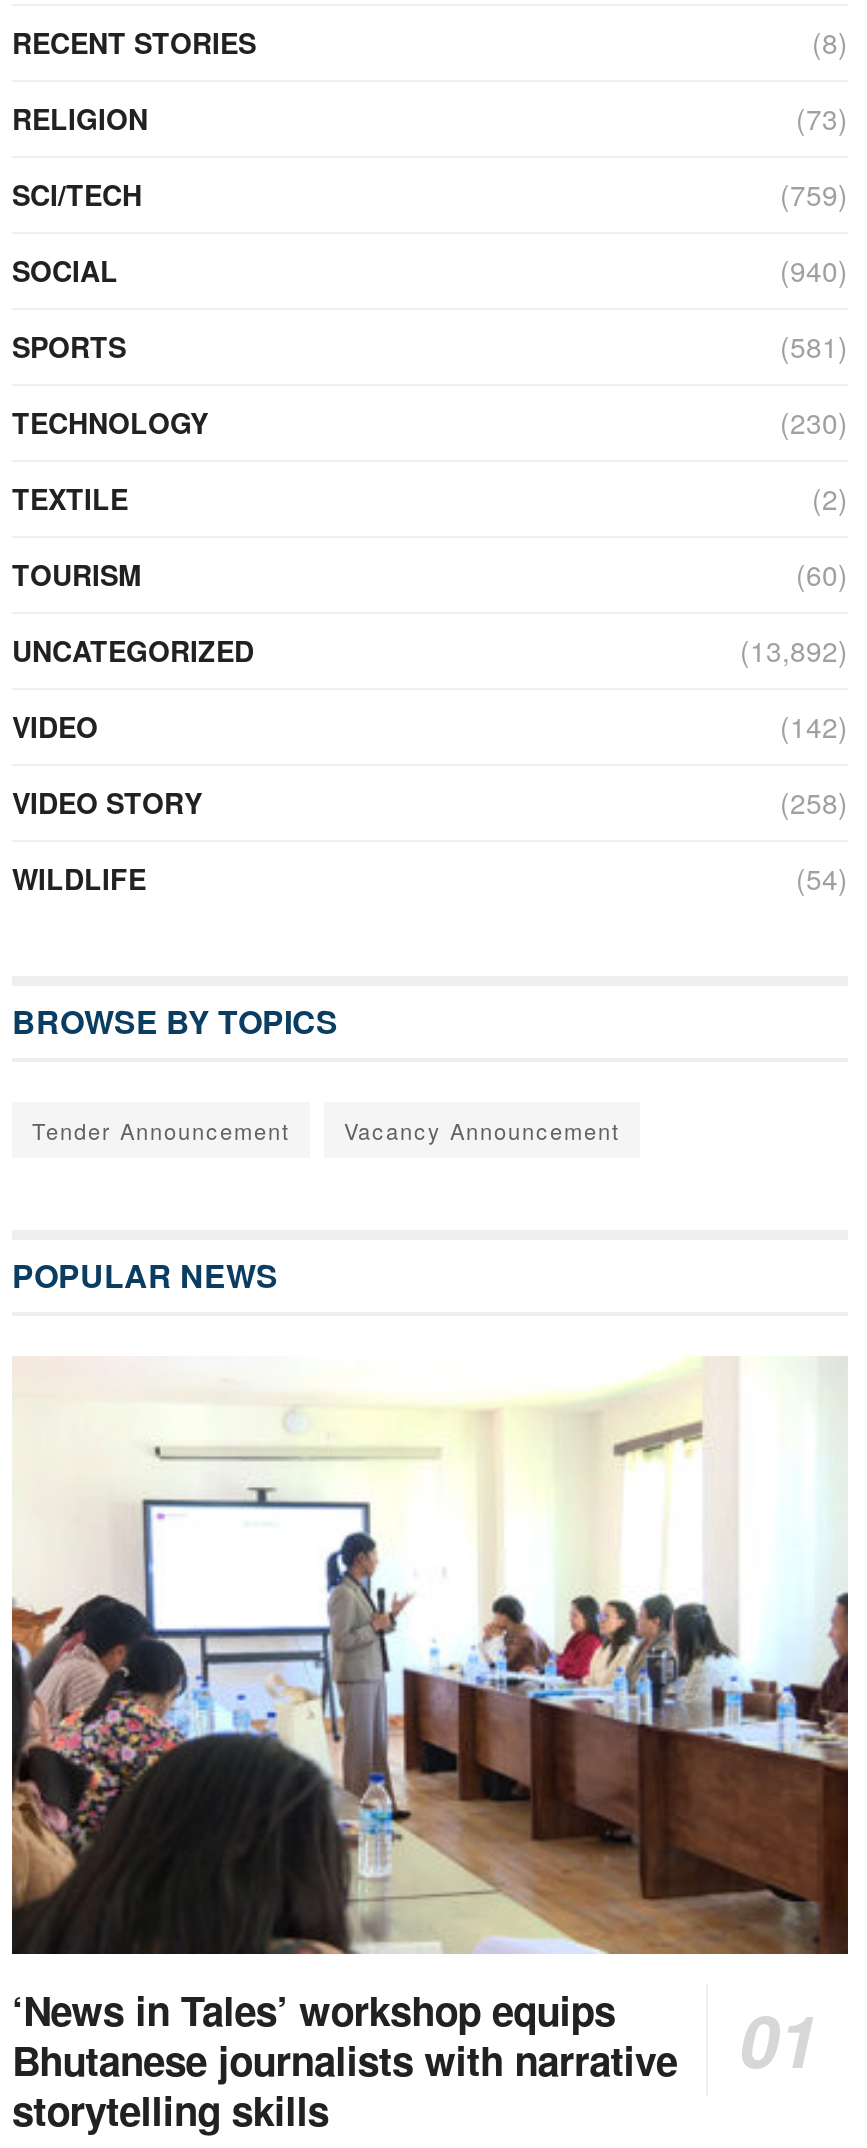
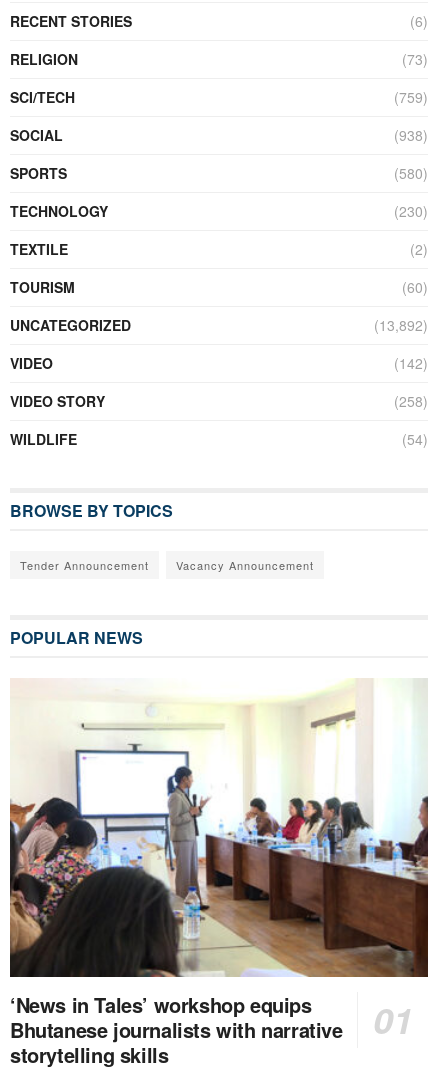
[812,23,848,63] (8) -> [410,11,428,31] (6)
[780,251,848,291] (940) -> [394,125,428,145] (938)
[780,327,848,367] (581) -> [394,163,428,183] (580)

